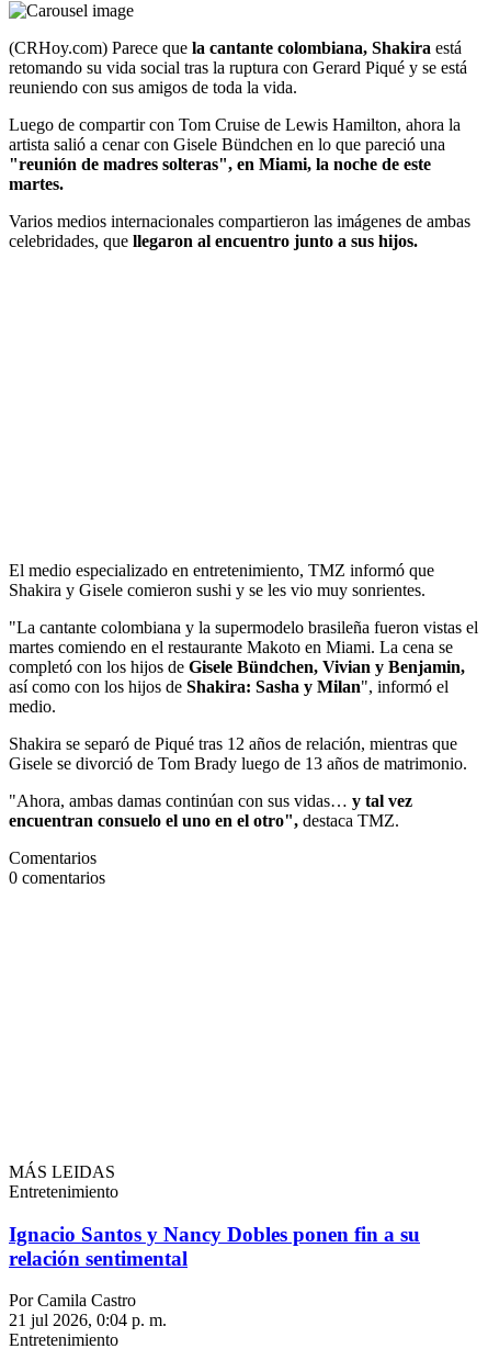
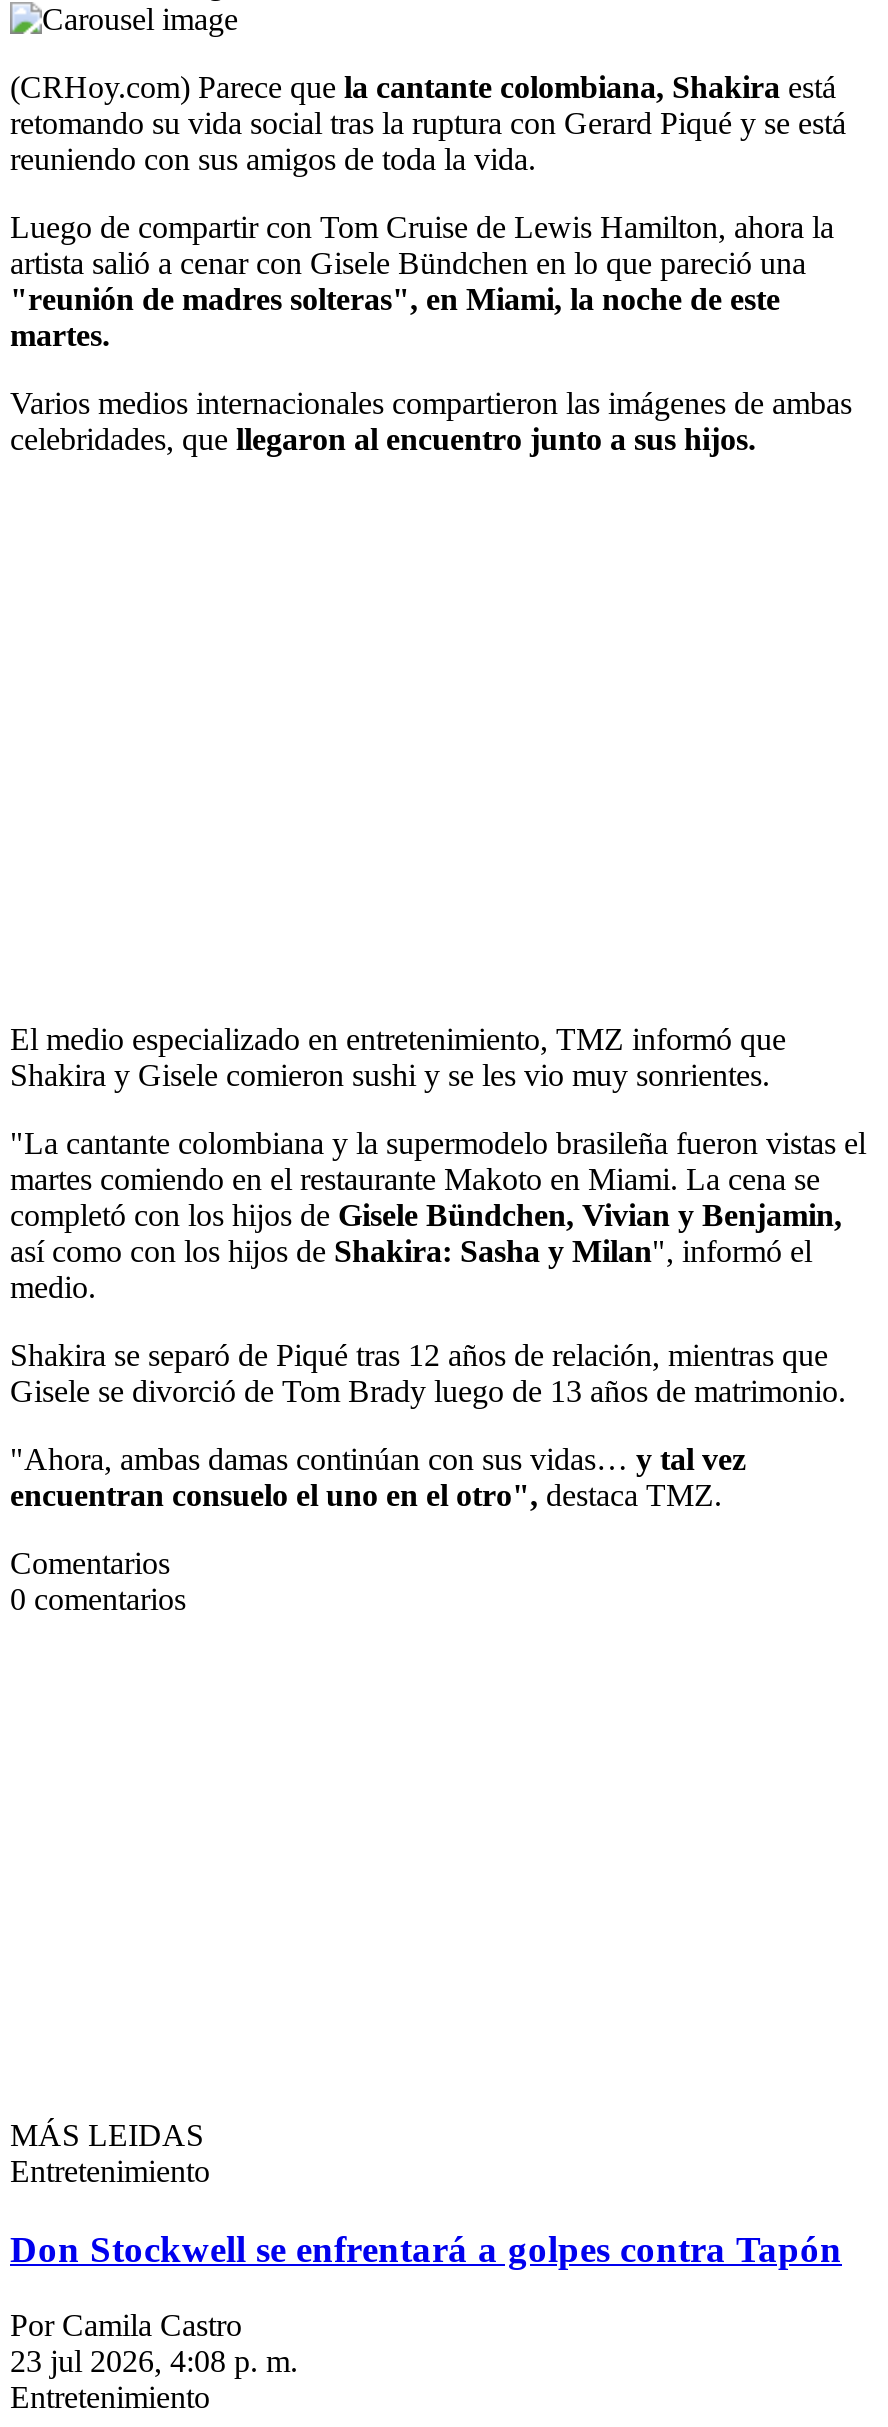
[9,1222,420,1269] Ignacio Santos y Nancy Dobles ponen fin a su | relación sentimental -> [10,2227,842,2269] Don Stockwell se enfrentará a golpes contra Tapón
[9,1311,167,1329] 21 jul 2026, 0:04 p. m. -> [10,2344,298,2378] 23 jul 2026, 4:08 p. m.

